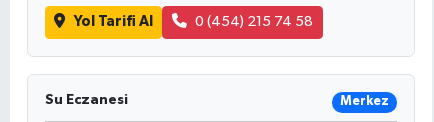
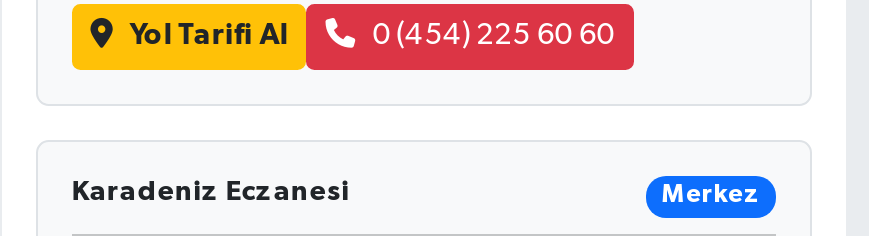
[195,14,313,29] 0 (454) 215 74 58 -> [372,21,614,51] 0 (454) 225 60 60
[45,93,128,107] Su Eczanesi -> [72,177,350,205] Karadeniz Eczanesi

